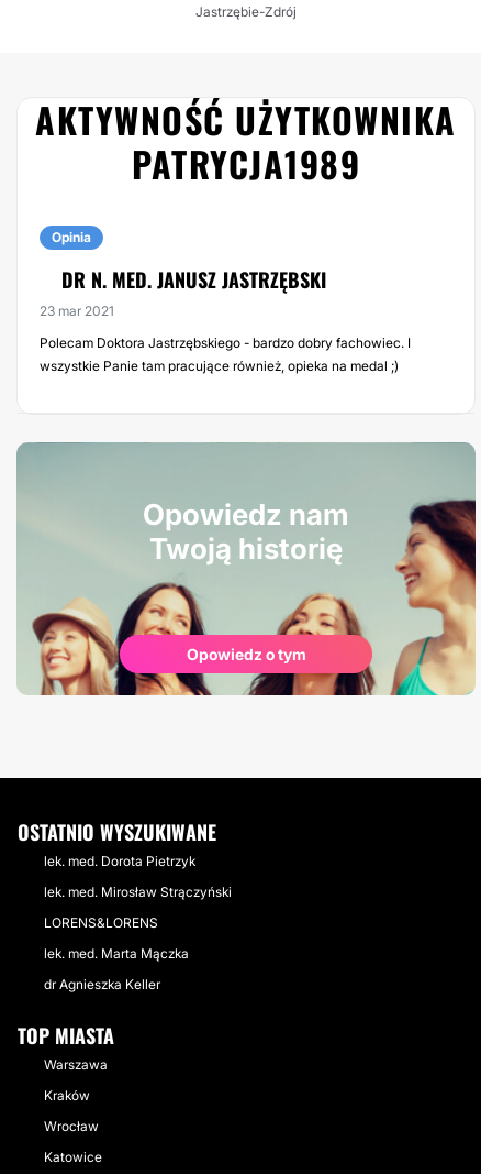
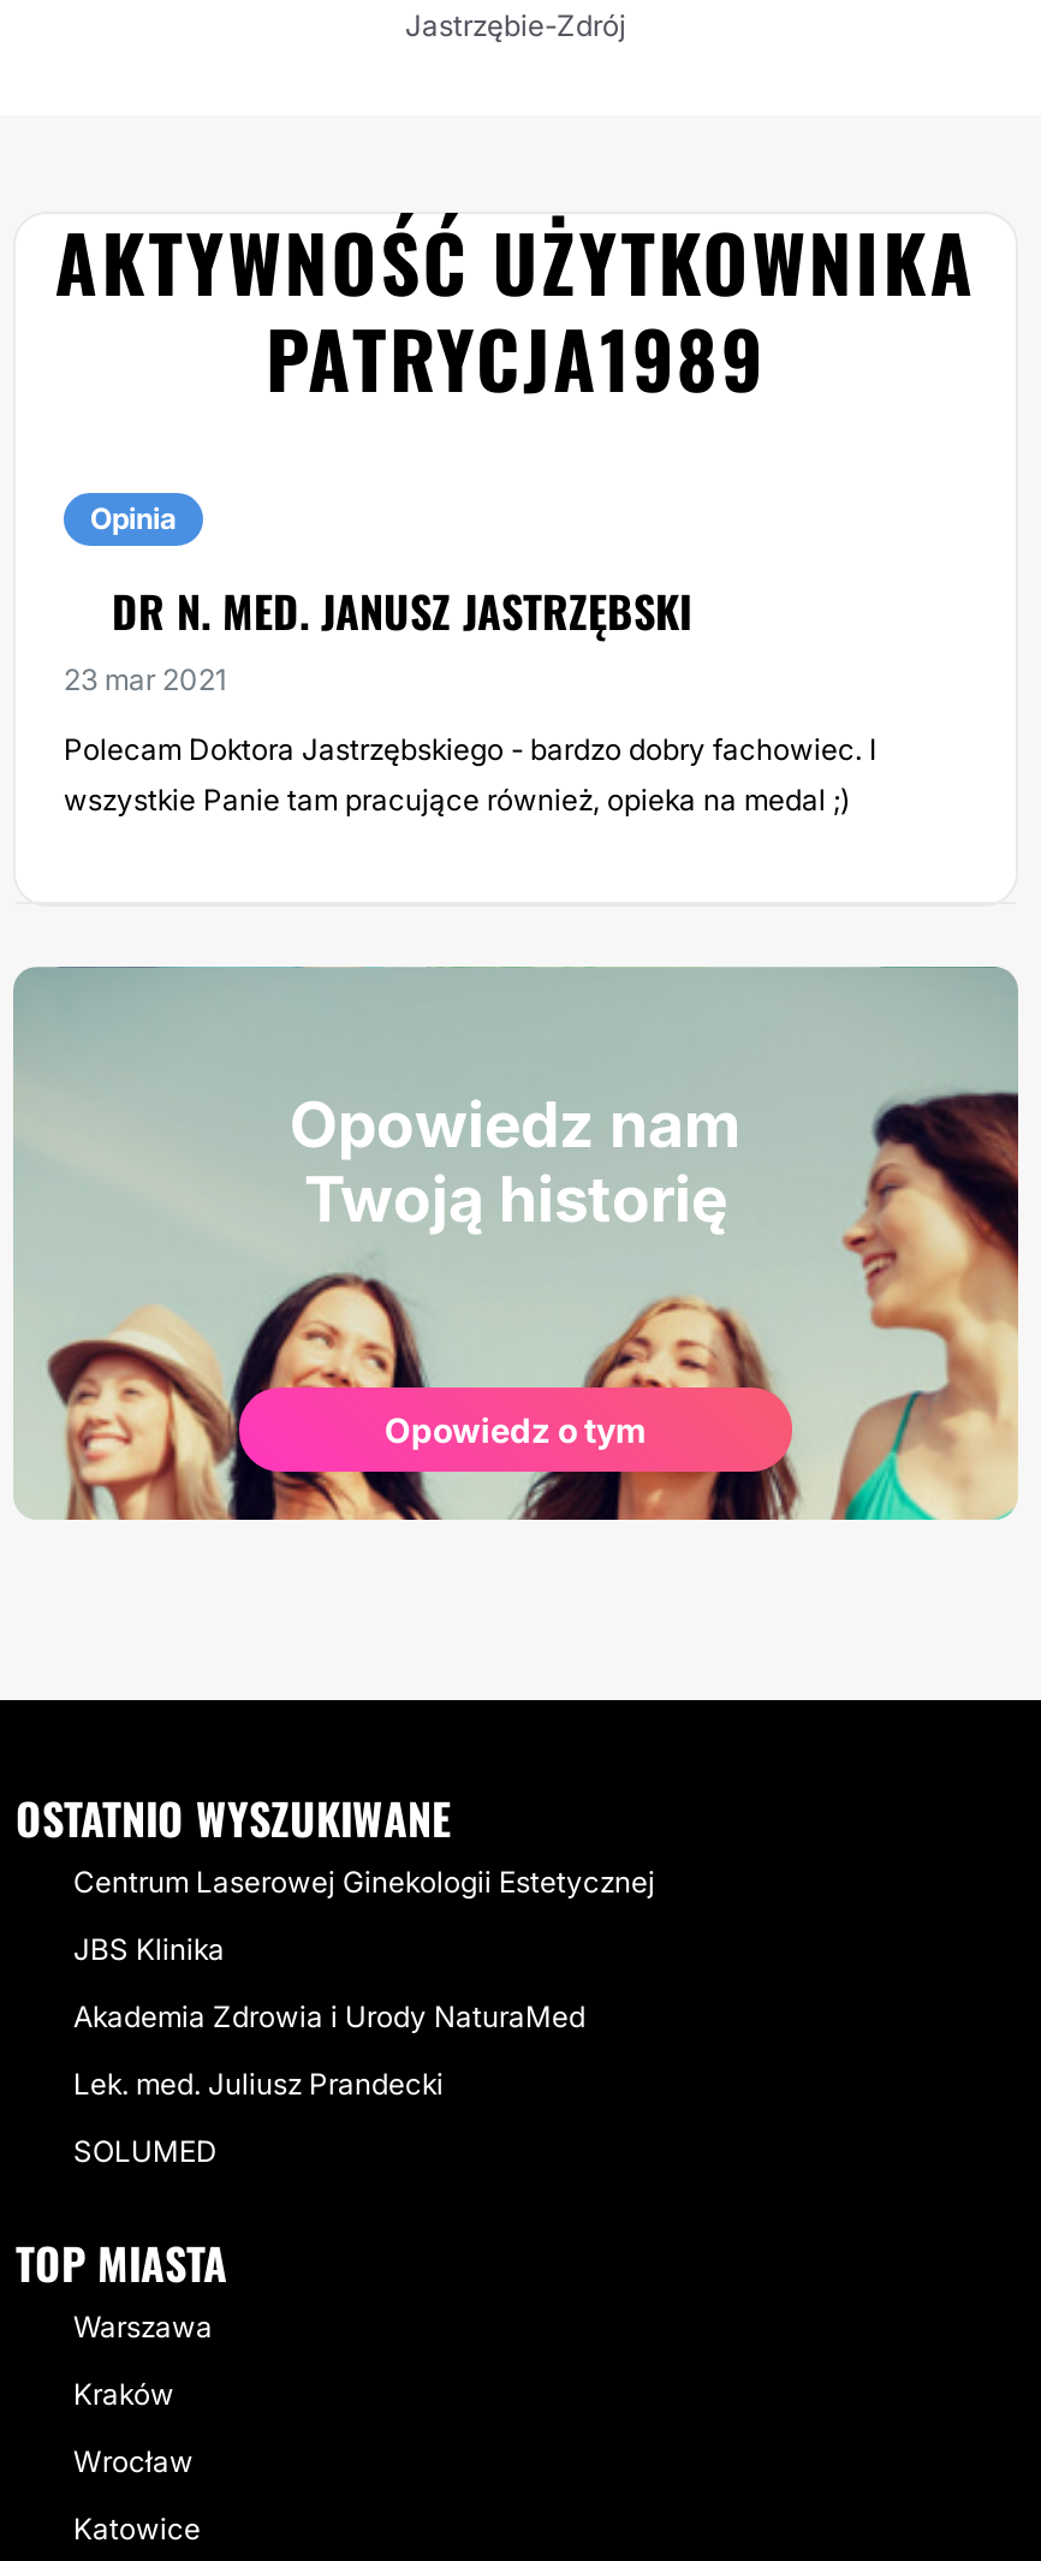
[44,853,195,869] lek. med. Dorota Pietrzyk -> [73,1864,655,1900] Centrum Laserowej Ginekologii Estetycznej
[44,884,232,900] lek. med. Mirosław Strączyński -> [73,1931,225,1967] JBS Klinika
[44,914,158,931] LORENS&LORENS -> [73,1998,585,2034] Akademia Zdrowia i Urody NaturaMed
[44,945,189,962] lek. med. Marta Mączka -> [73,2066,444,2102] Lek. med. Juliusz Prandecki
[44,976,160,992] dr Agnieszka Keller -> [73,2133,218,2169] SOLUMED

